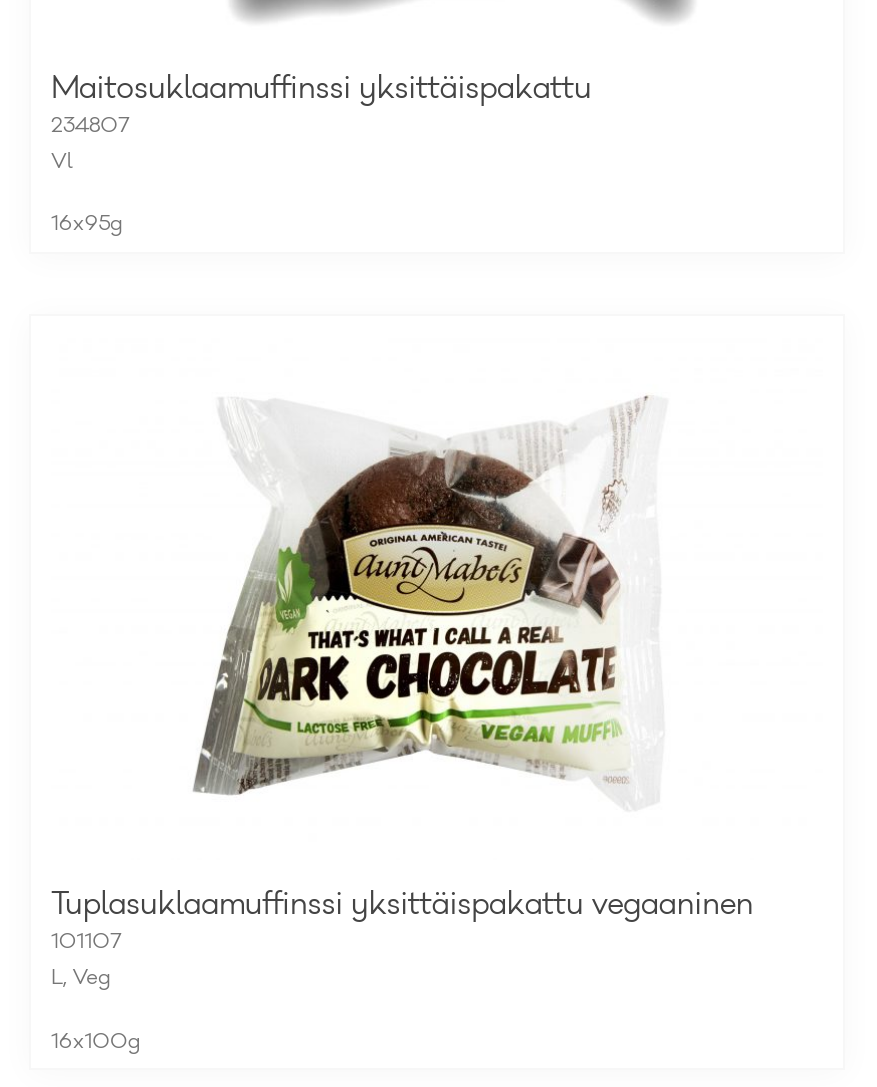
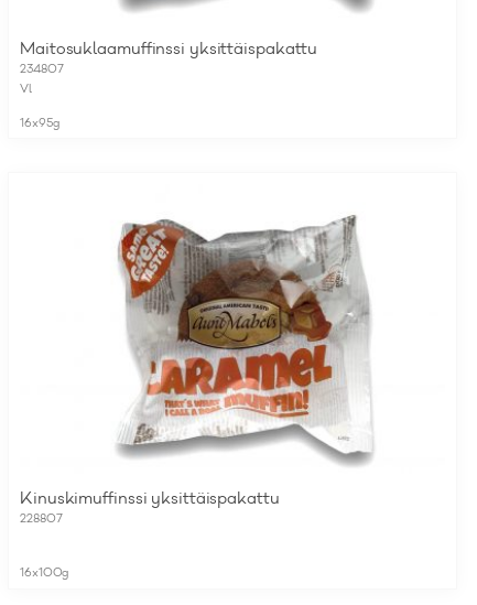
[51,392,753,990] [image] | Tuplasuklaamuffinssi yksittäispakattu vegaaninen | 101107 | L, Veg -> [20,214,373,525] [image] | Kinuskimuffinssi yksittäispakattu | 228807

